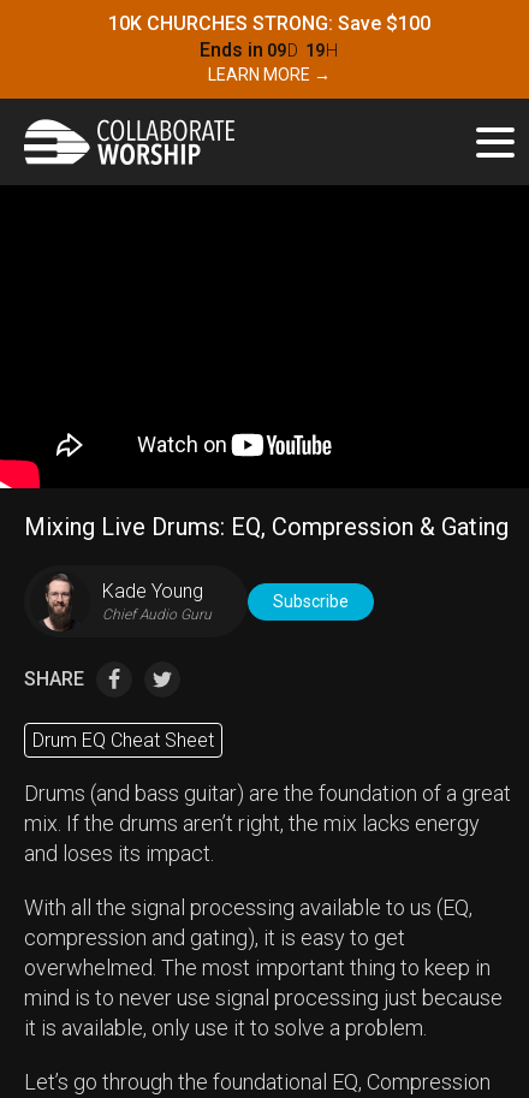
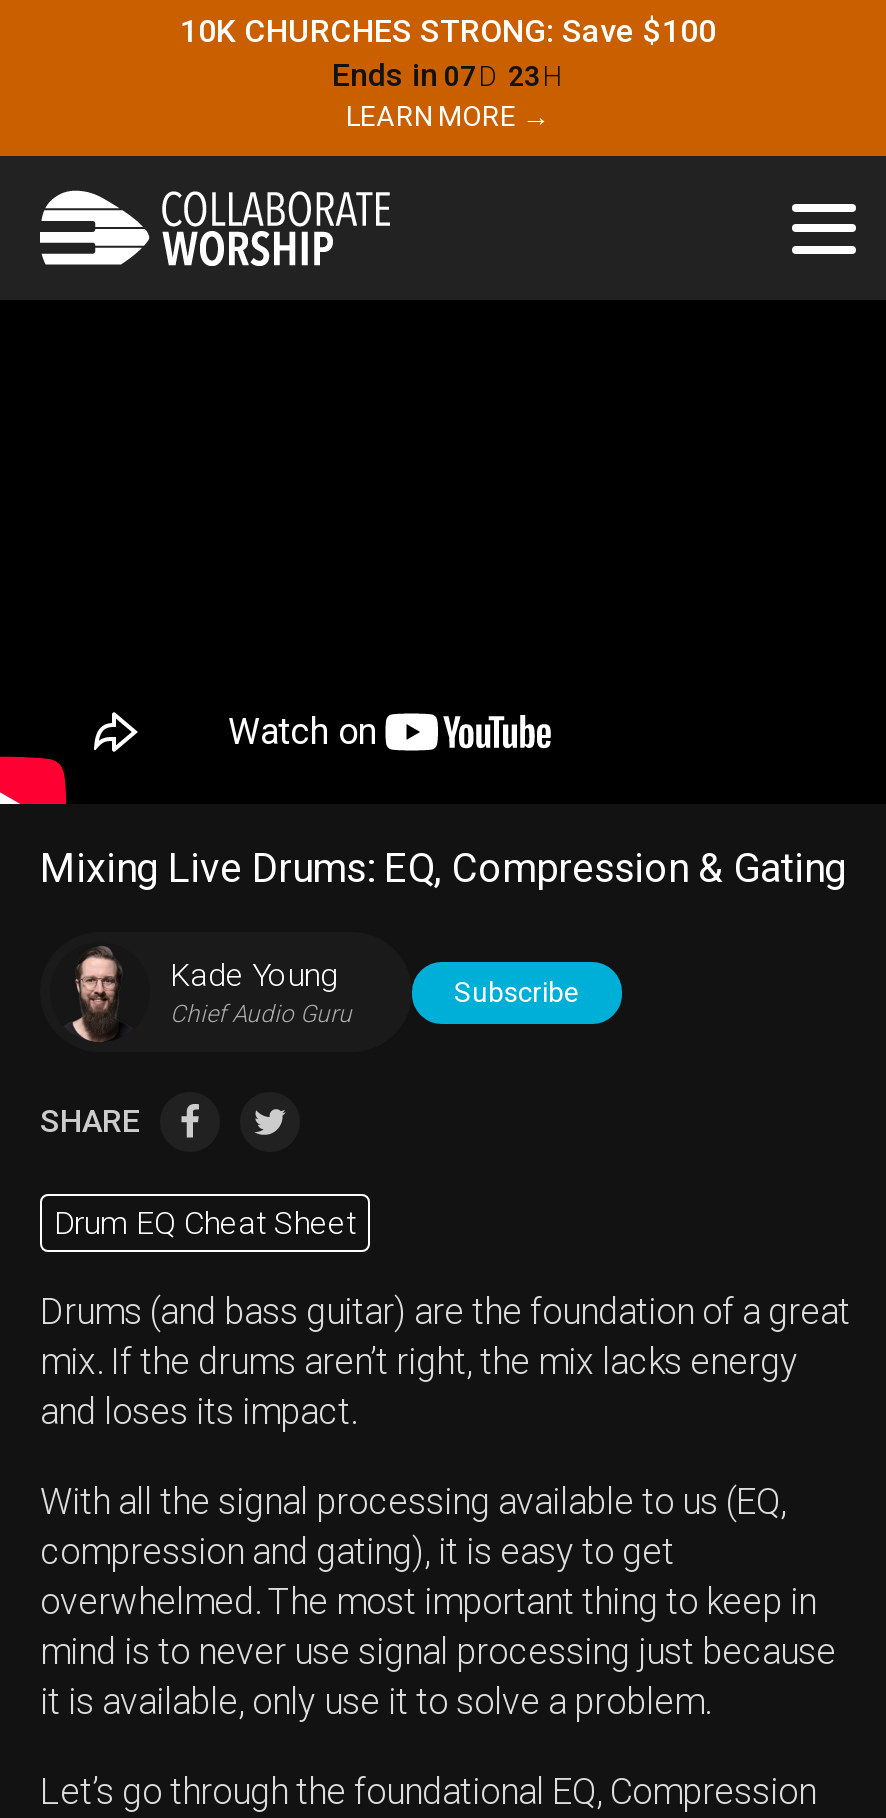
[200,38,338,61] Ends in 09D 19H -> [332,56,562,94] Ends in 07D 23H

